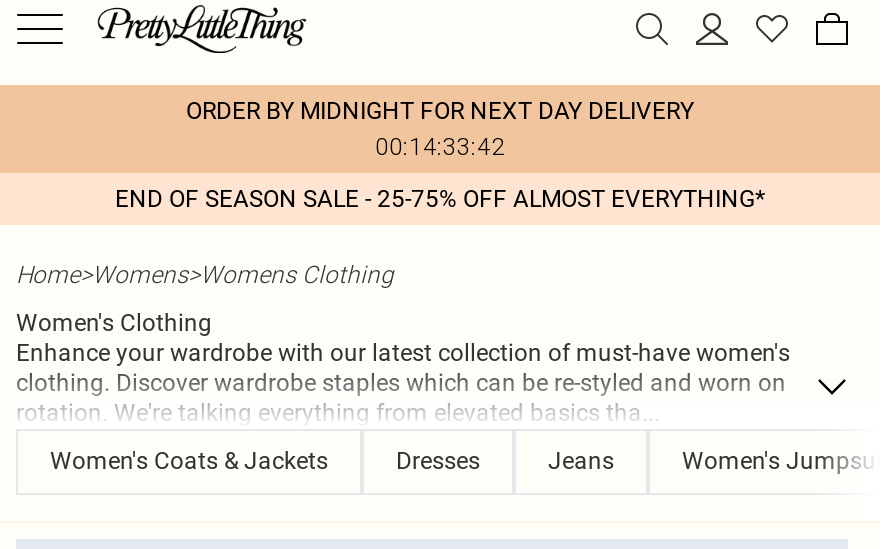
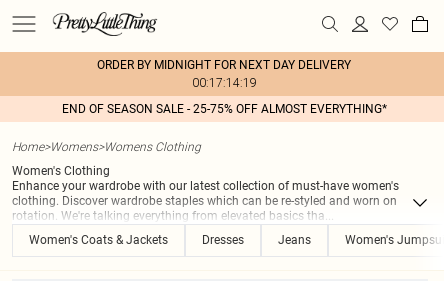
[375,131,505,161] 00:14:33:42 -> [191,75,256,90] 00:17:14:19

